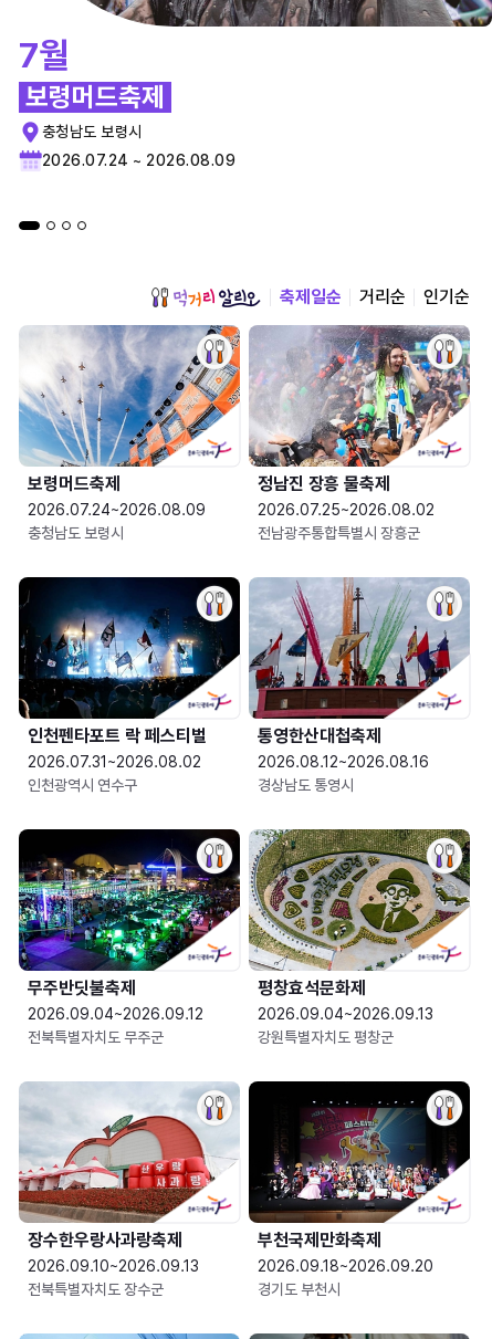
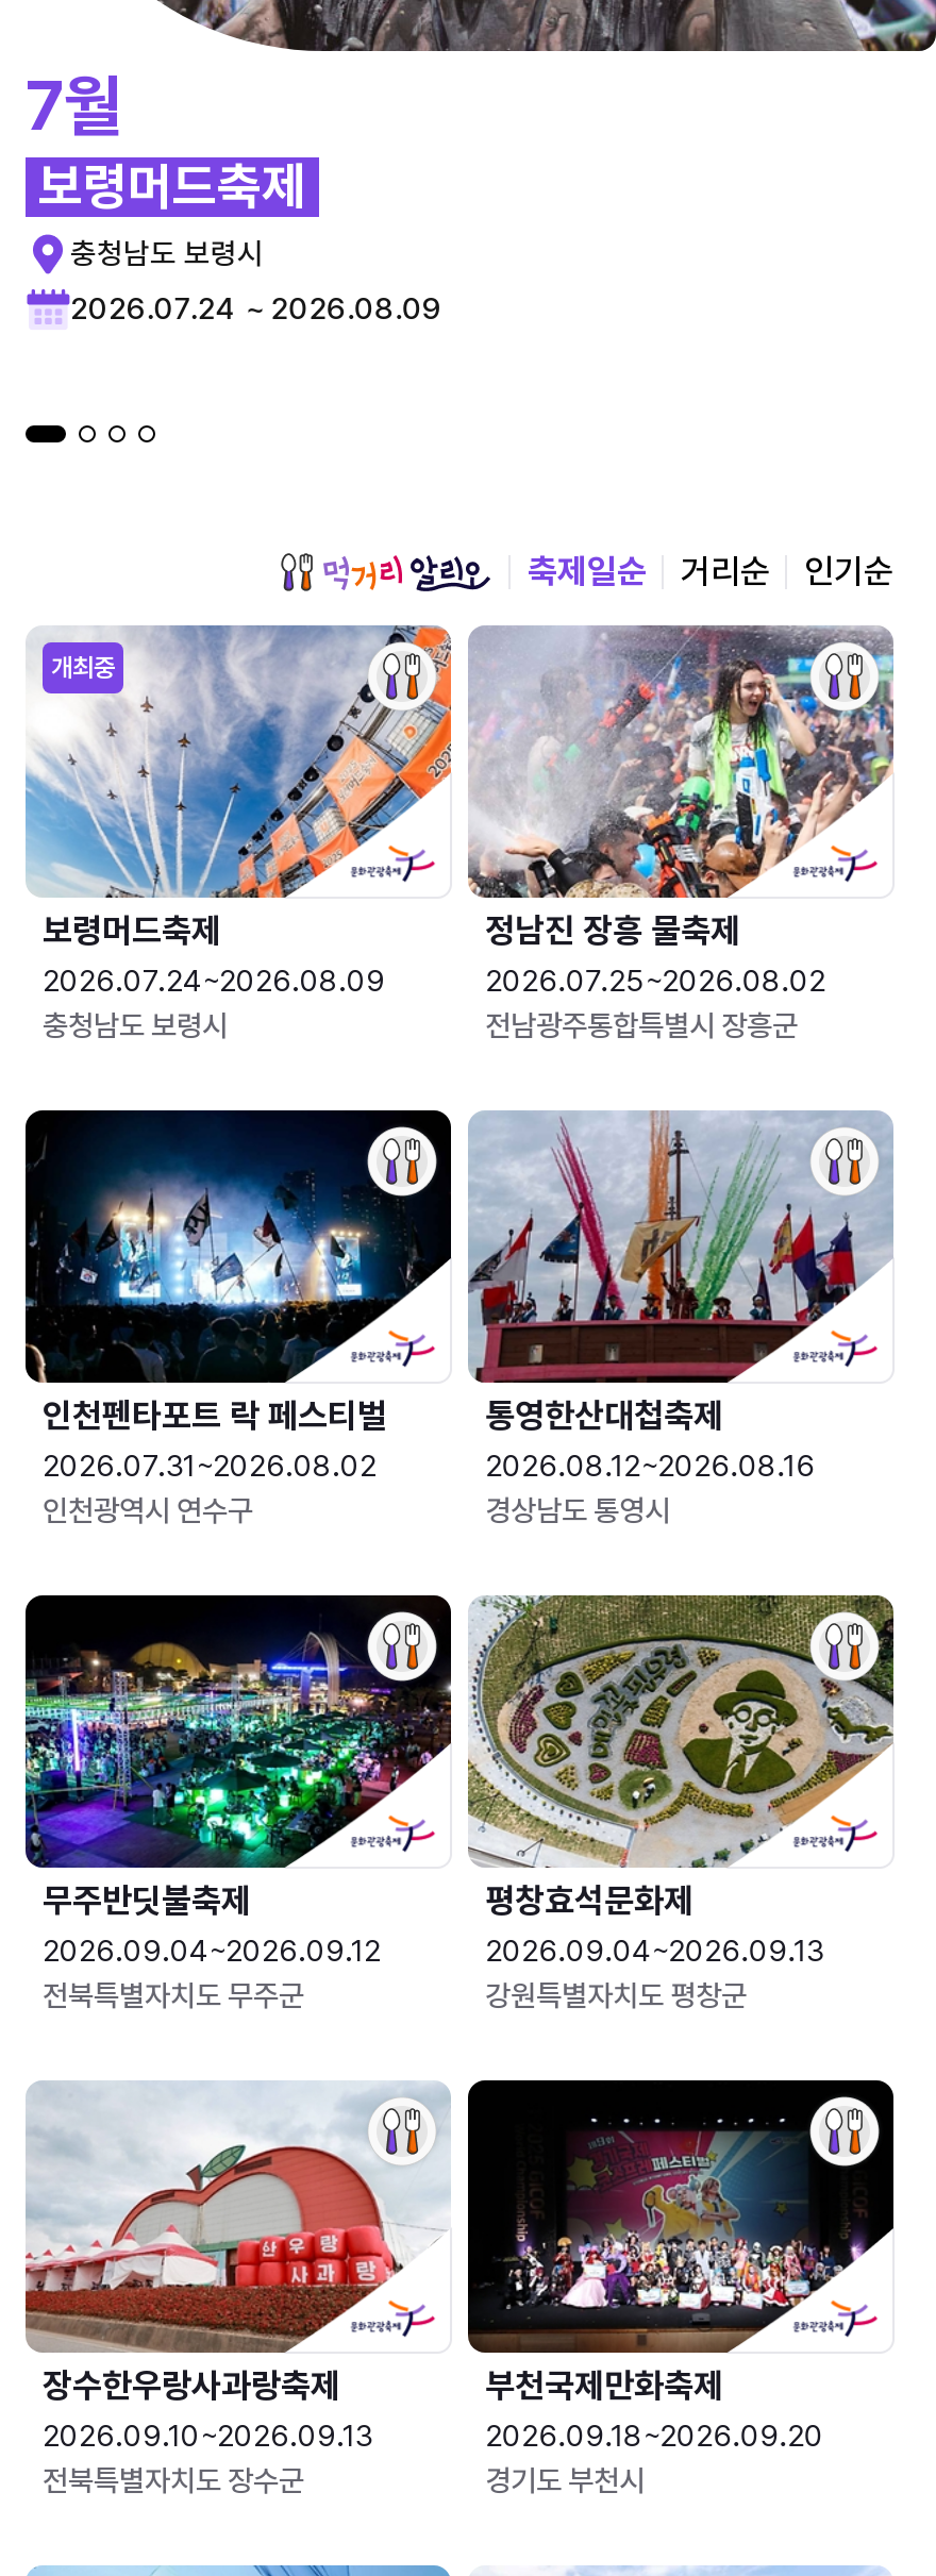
none -> [51,653,115,683] 개최중

